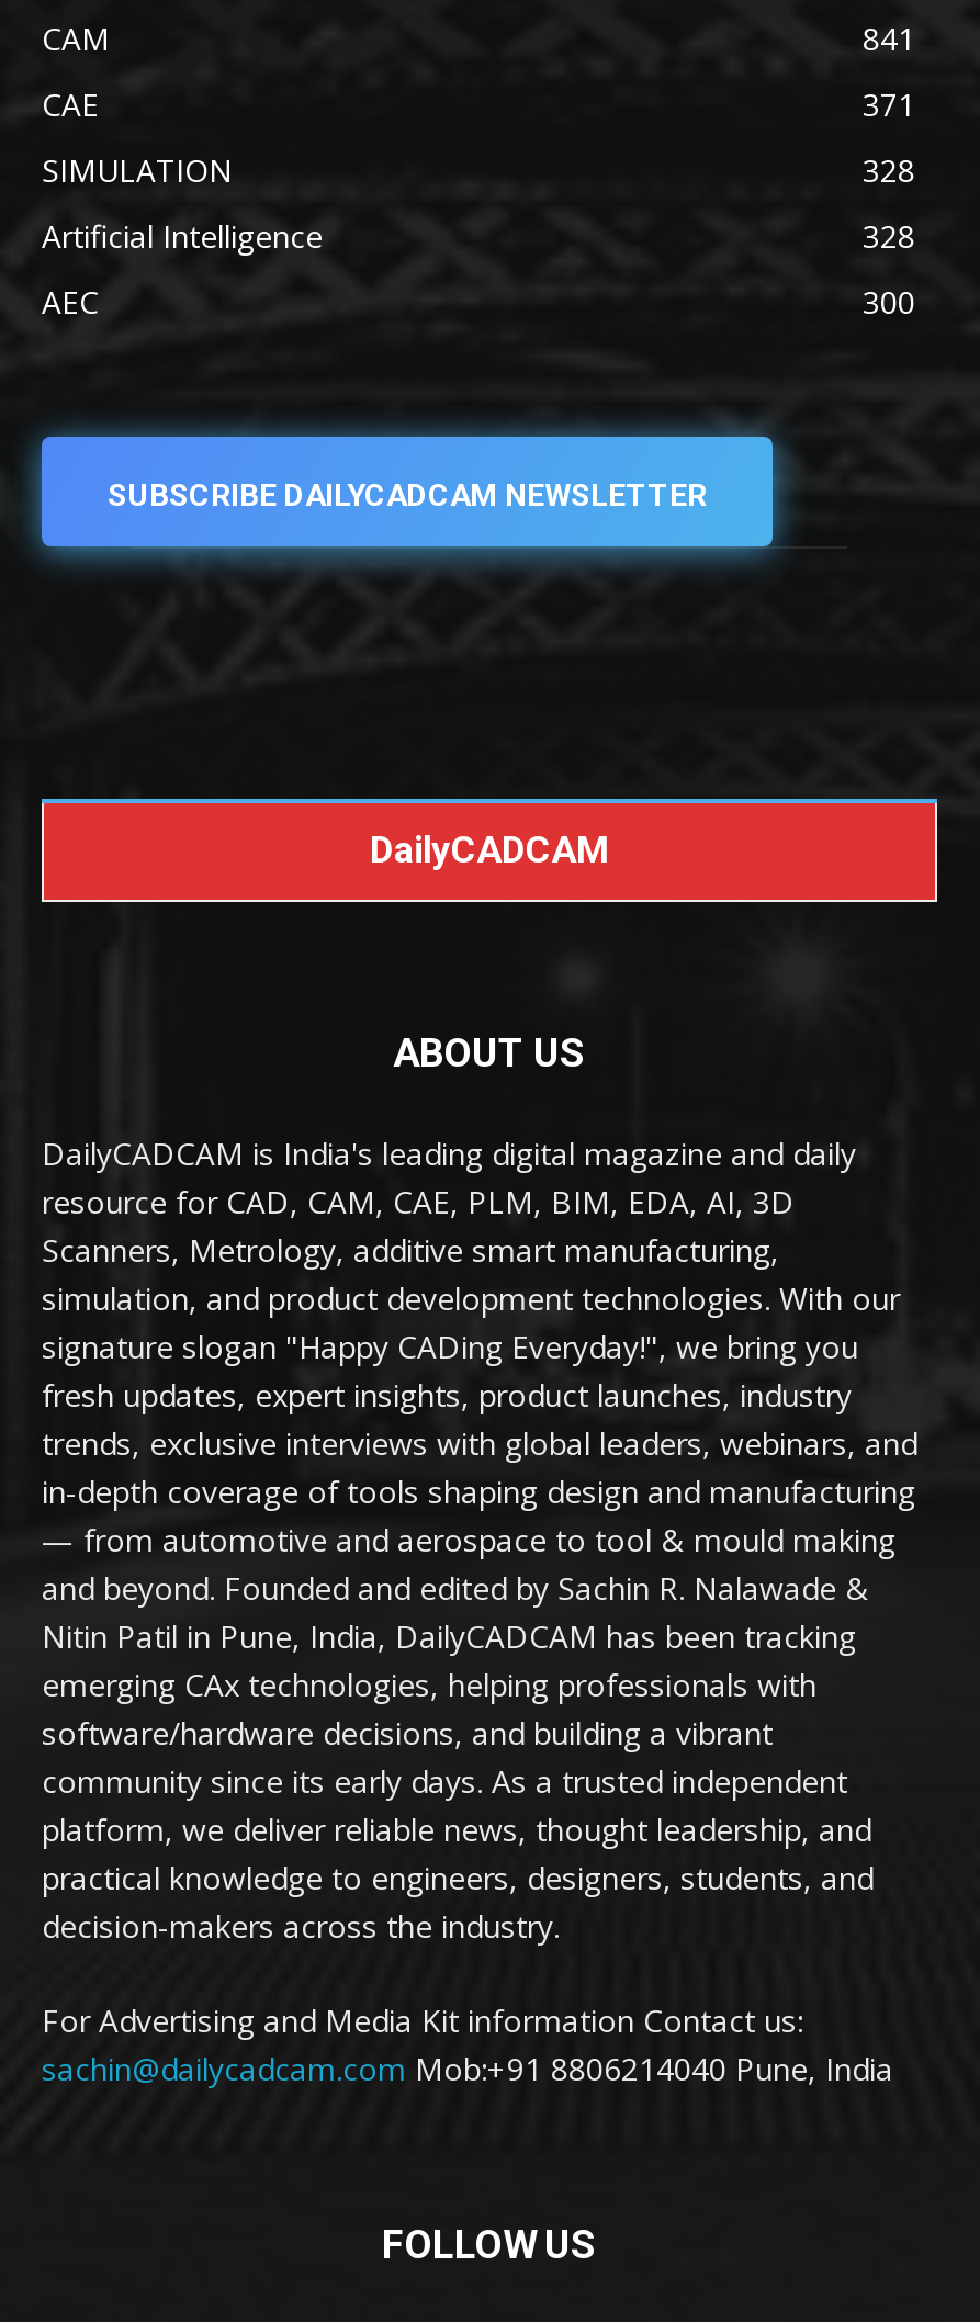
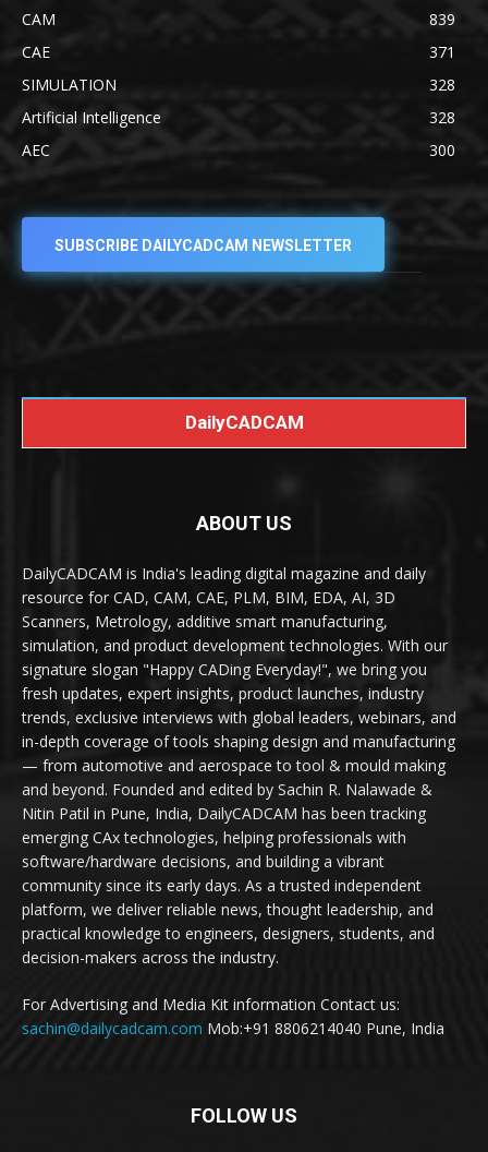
[863,18,915,59] 841 -> [429,9,455,29] 839

